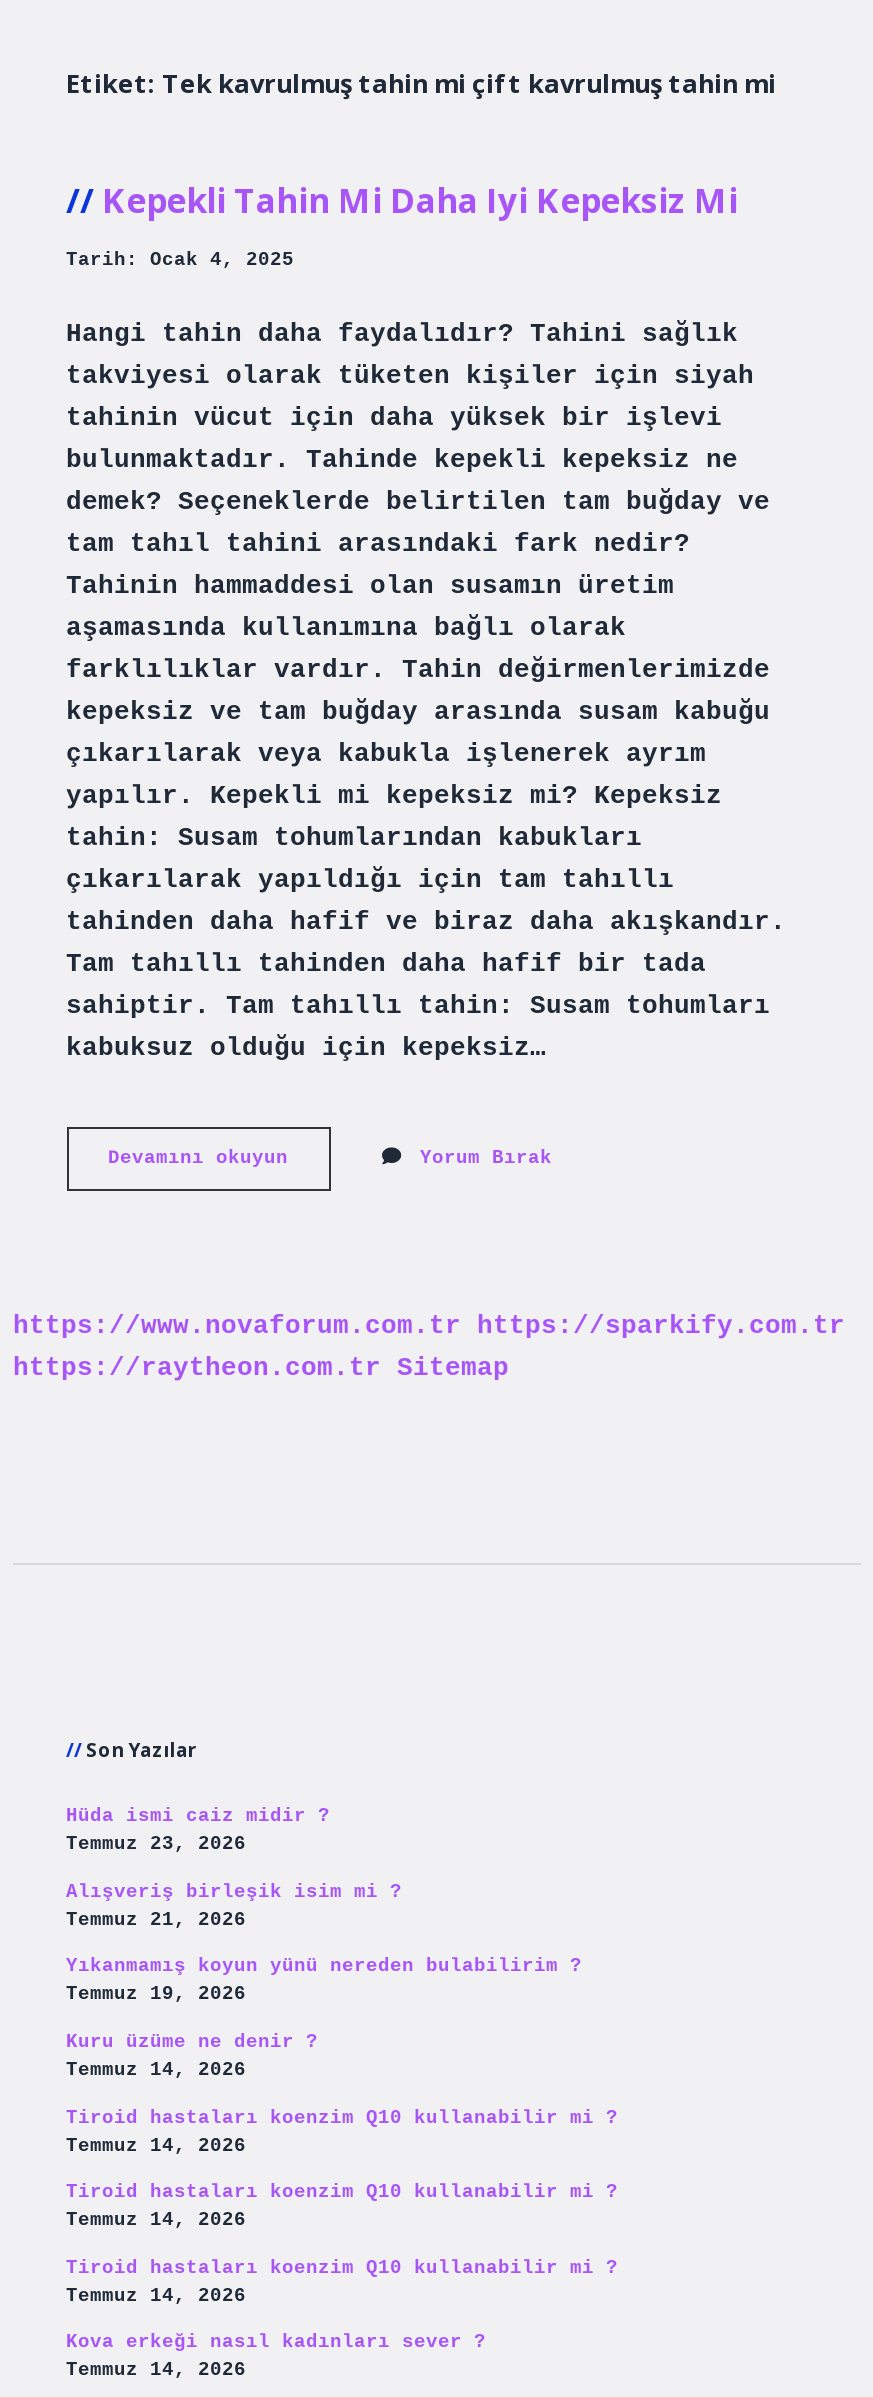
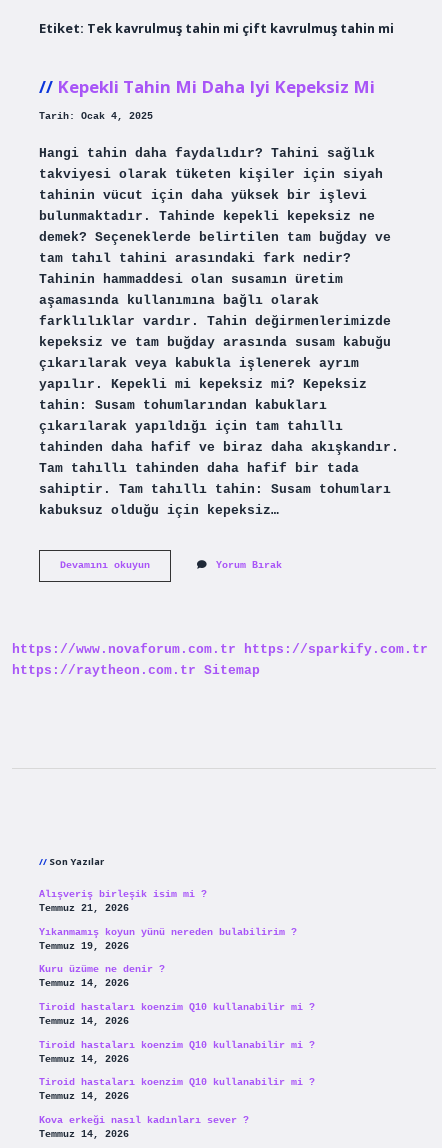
[66,1806,330,1856] Hüda ismi caiz midir ? | Temmuz 23, 2026 -> none

